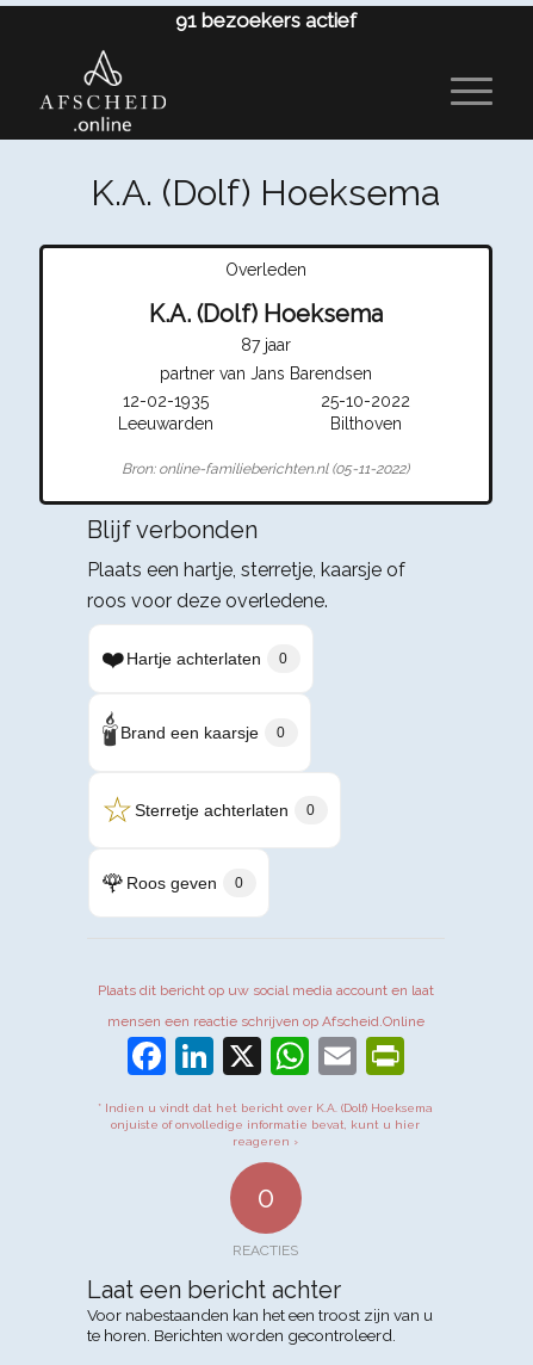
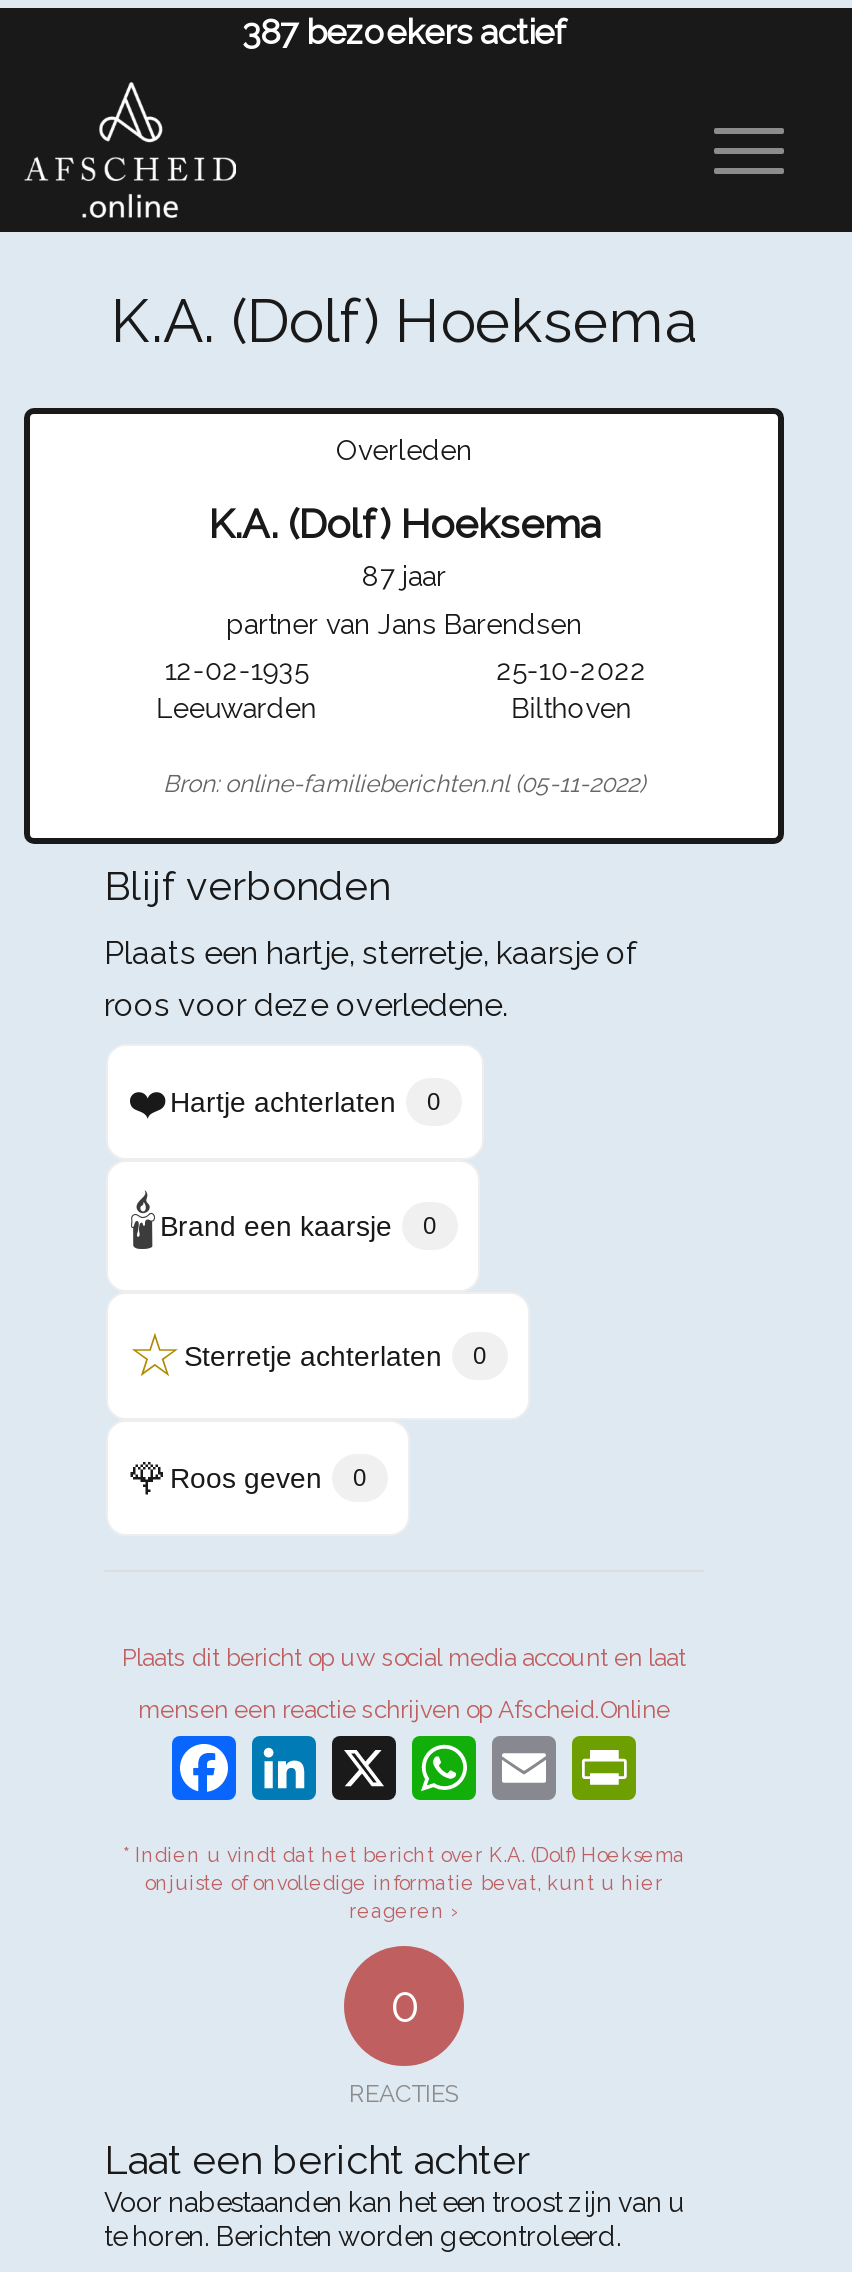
[175,8,357,32] 91 bezoekers actief -> [242,12,566,52] 387 bezoekers actief

